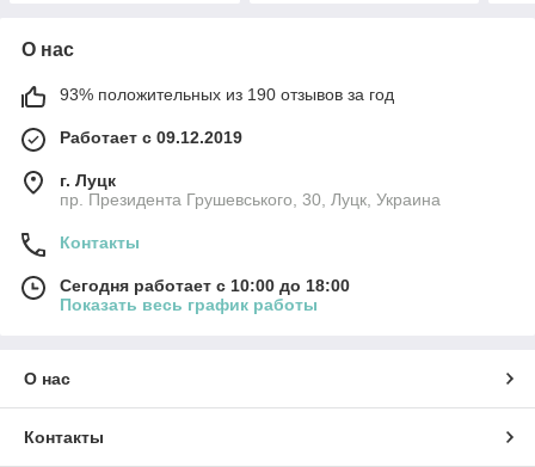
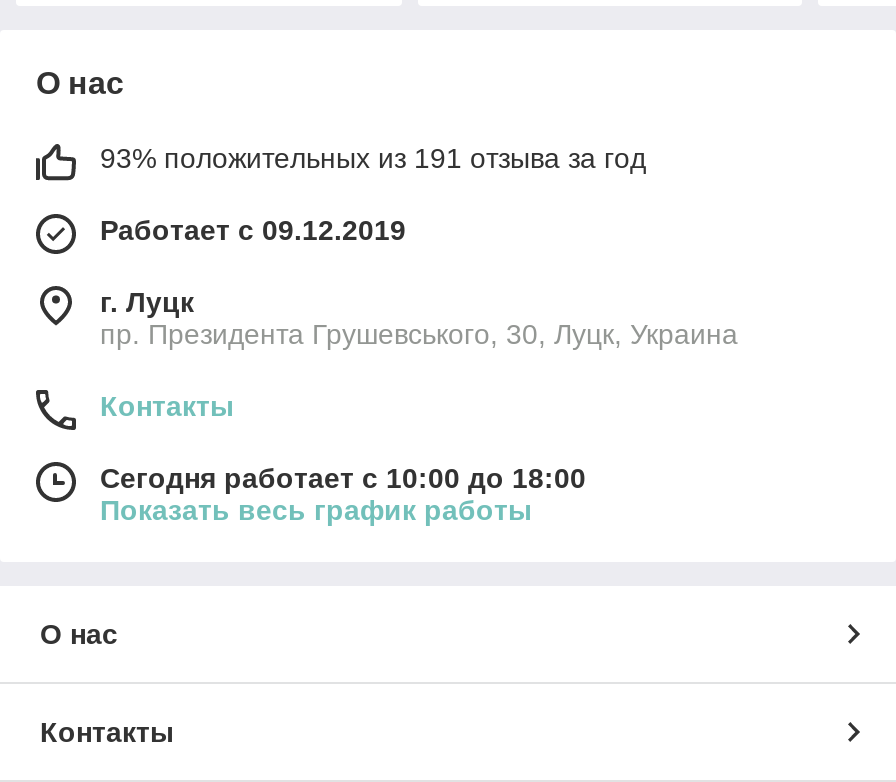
[60,85,394,104] 93% положительных из 190 отзывов за год -> [100,142,646,174] 93% положительных из 191 отзыва за год

